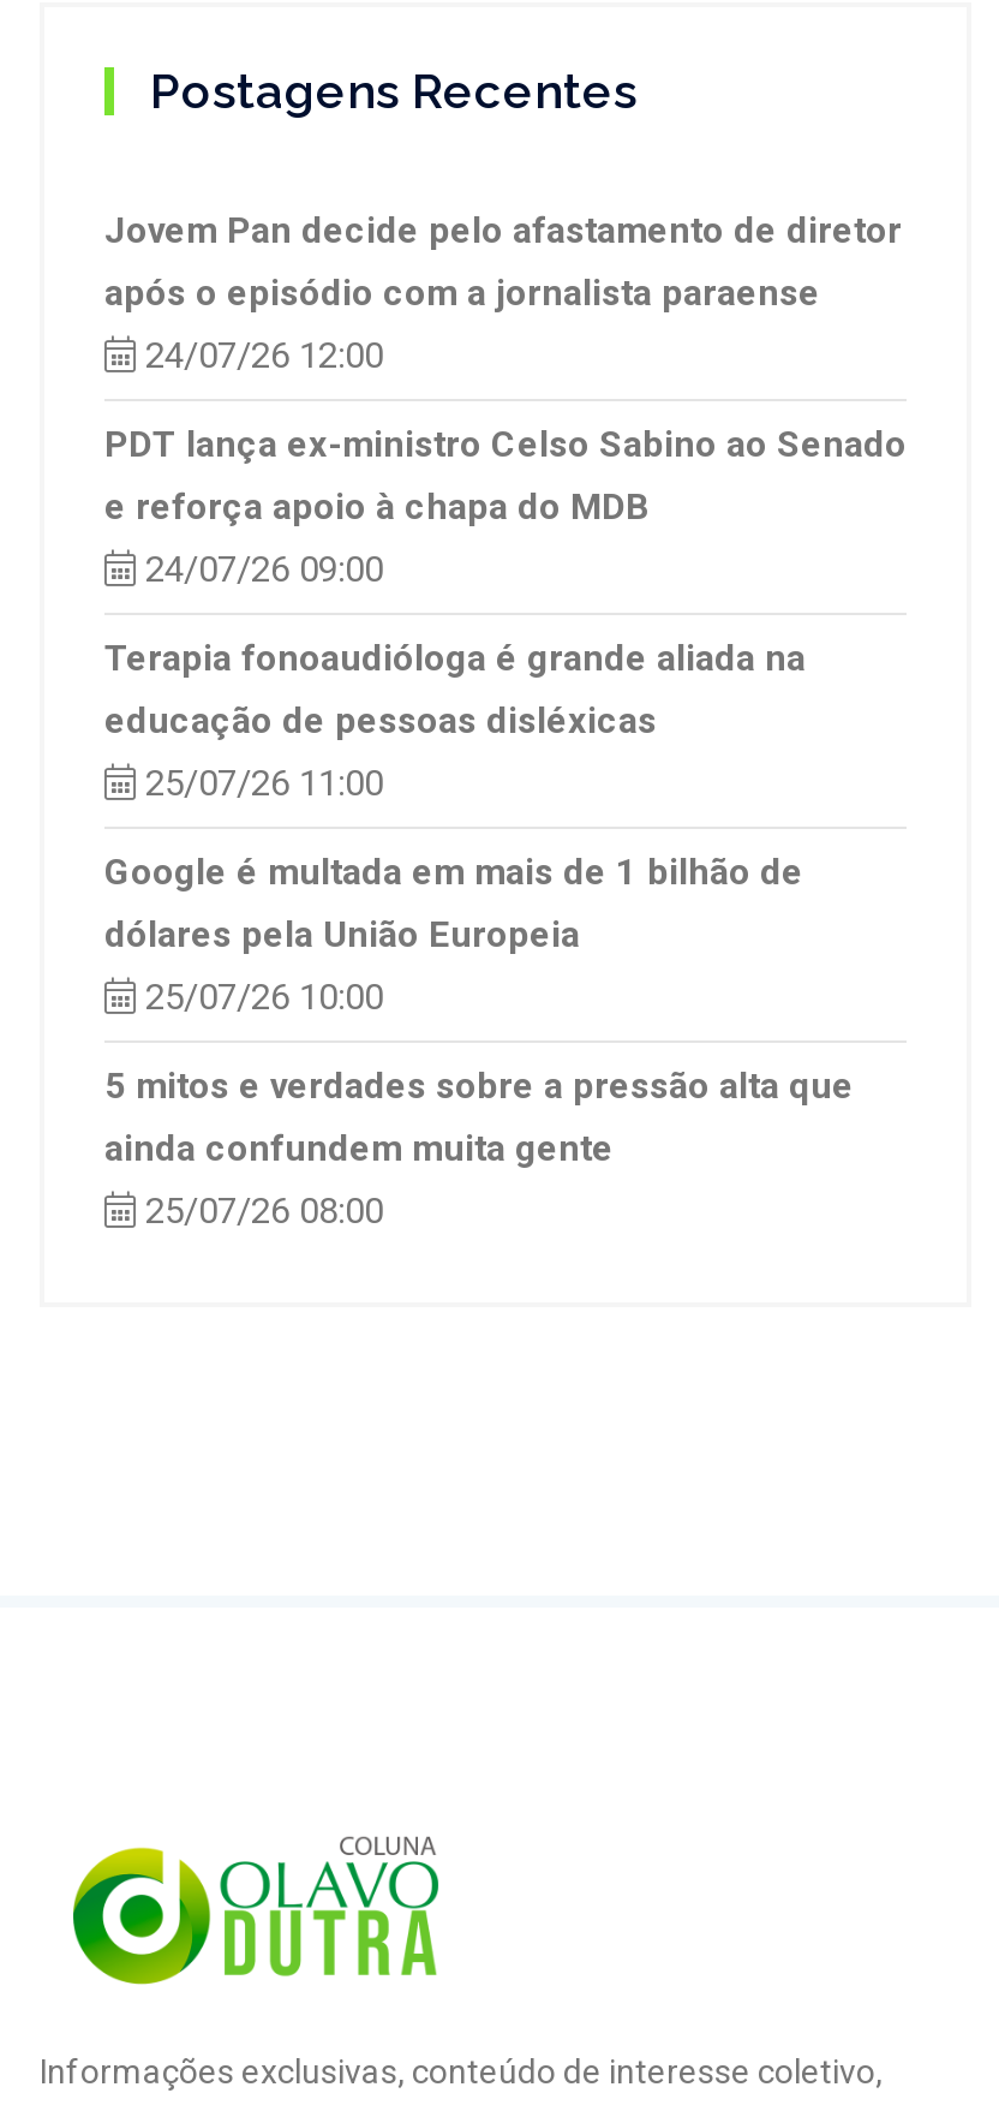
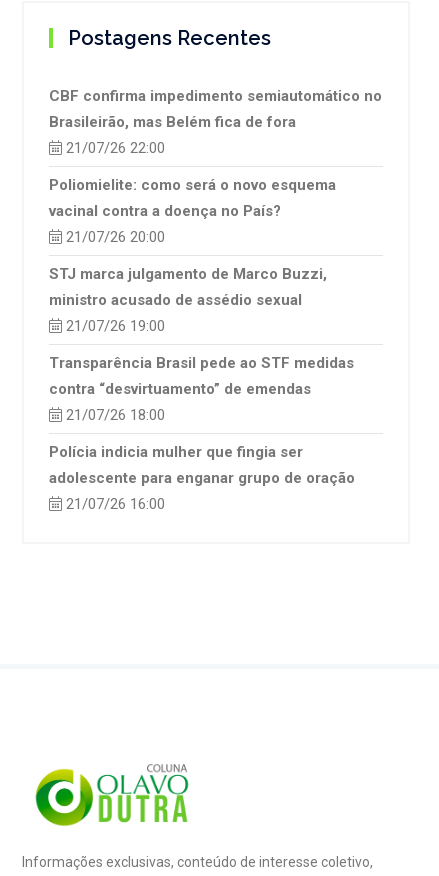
[104,208,902,377] Jovem Pan decide pelo afastamento de diretor | após o episódio com a jornalista paraense | 24/07/26 12:00 -> [49,87,382,157] CBF confirma impedimento semiautomático no | Brasileirão, mas Belém fica de fora | 21/07/26 22:00
[104,422,907,590] PDT lança ex-ministro Celso Sabino ao Senado | e reforça apoio à chapa do MDB | 24/07/26 09:00 -> [49,176,336,246] Poliomielite: como será o novo esquema | vacinal contra a doença no País? | 21/07/26 20:00
[104,636,806,804] Terapia fonoaudióloga é grande aliada na | educação de pessoas disléxicas | 25/07/26 11:00 -> [49,265,327,335] STJ marca julgamento de Marco Buzzi, | ministro acusado de assédio sexual | 21/07/26 19:00
[104,850,803,1018] Google é multada em mais de 1 bilhão de | dólares pela União Europeia | 25/07/26 10:00 -> [49,354,354,424] Transparência Brasil pede ao STF medidas | contra “desvirtuamento” de emendas | 21/07/26 18:00
[104,1064,854,1232] 5 mitos e verdades sobre a pressão alta que | ainda confundem muita gente | 25/07/26 08:00 -> [49,443,355,513] Polícia indicia mulher que fingia ser | adolescente para enganar grupo de oração | 21/07/26 16:00

